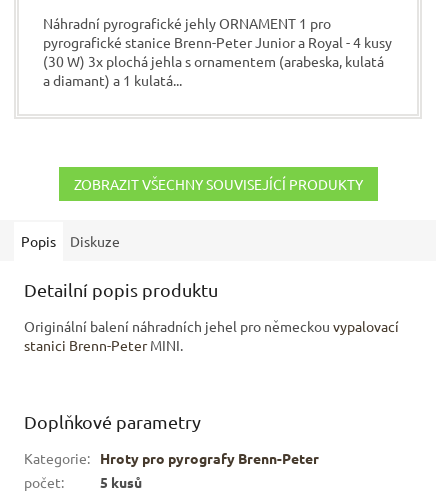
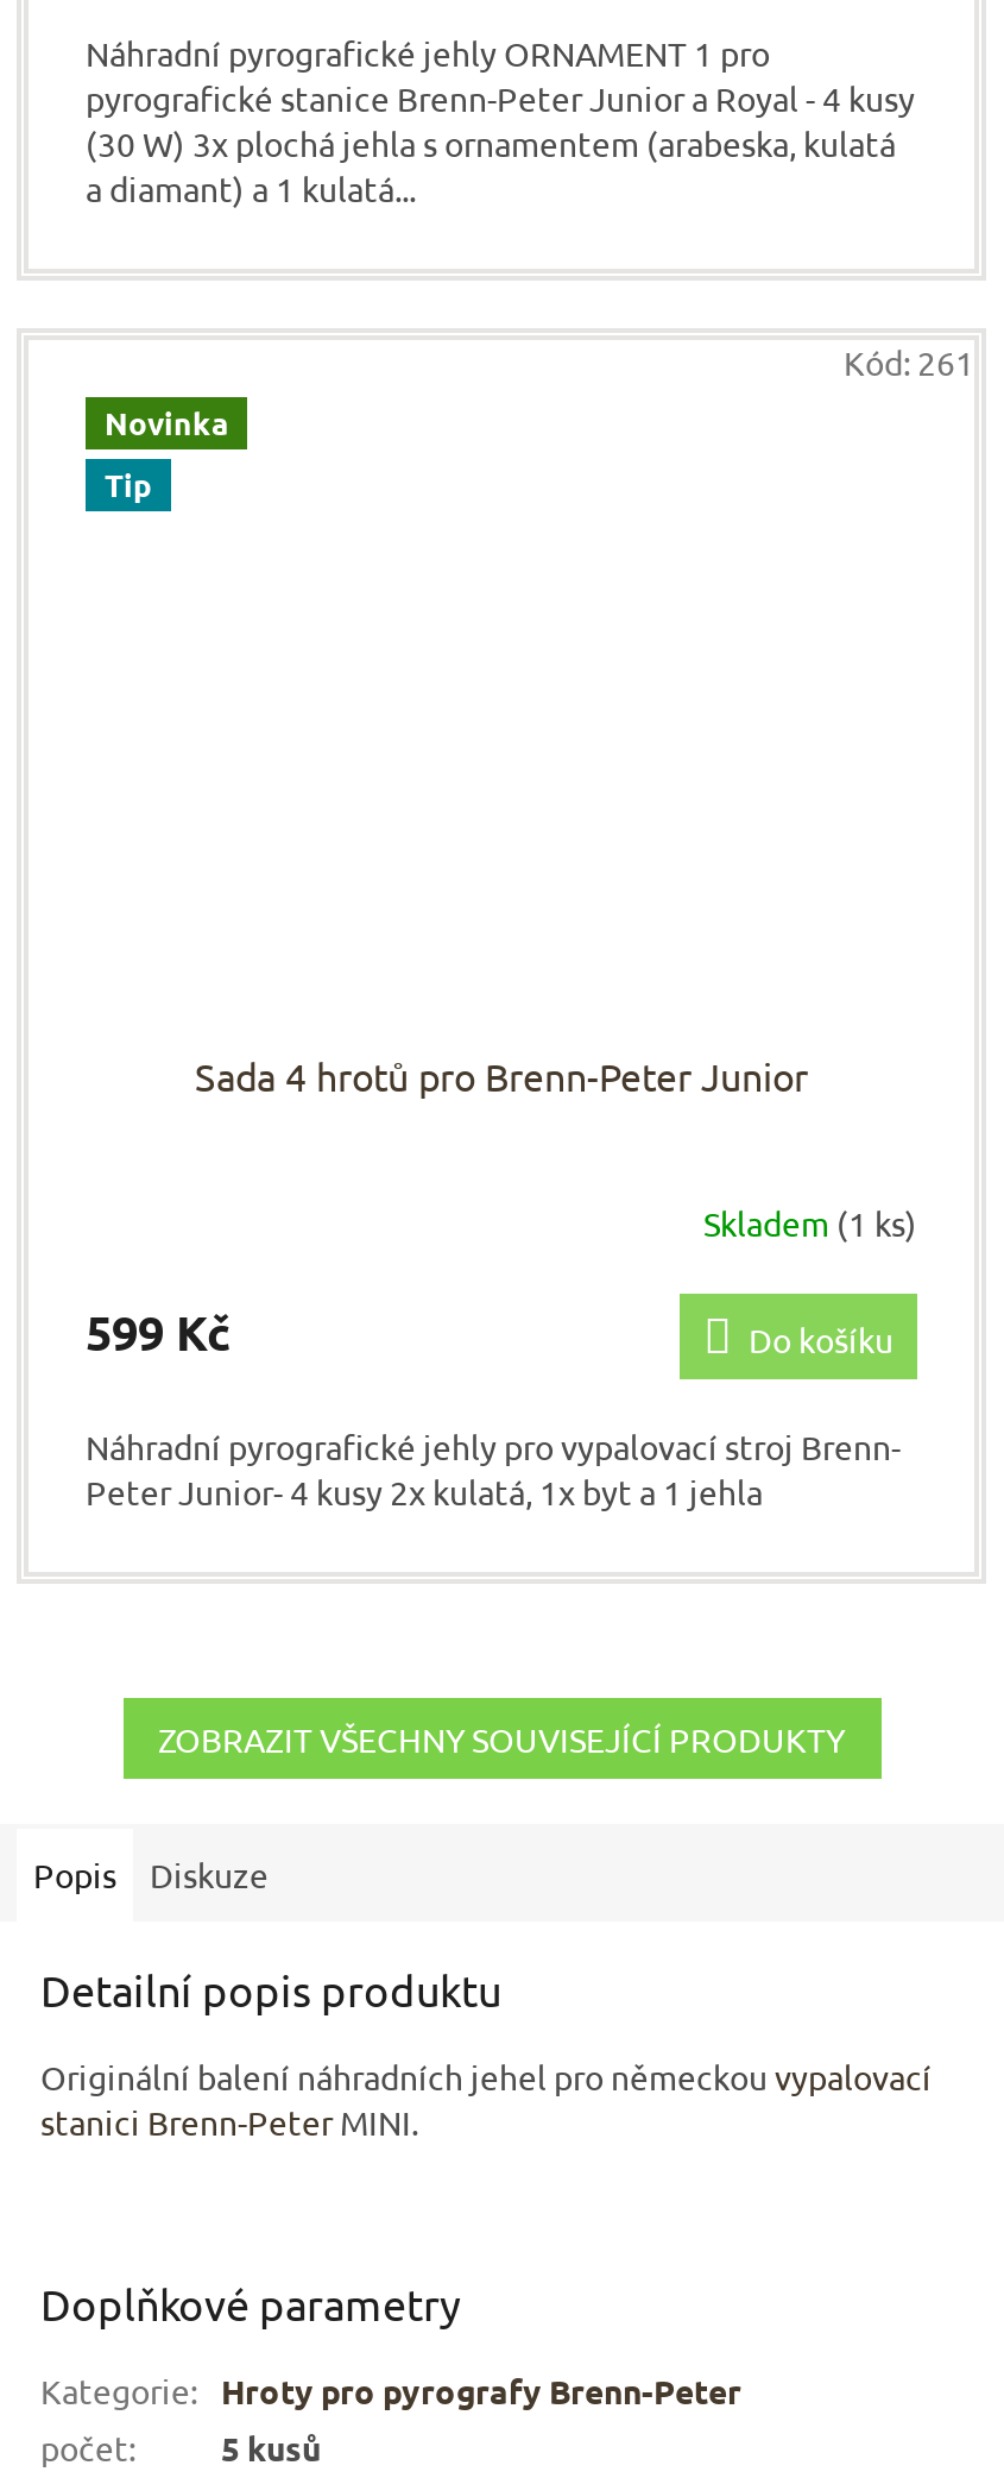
none -> [86,1050,917,1512] Sada 4 hrotů pro Brenn-Peter Junior | Skladem (1 ks) | 599 Kč | Do košíku | Náhradní pyrografické jehly pro vypalovací stroj Brenn- | Peter Junior- 4 kusy 2x kulatá, 1x byt a 1 jehla
none -> [105,403,228,504] Novinka | Tip
none -> [844,341,974,384] Kód: 261

